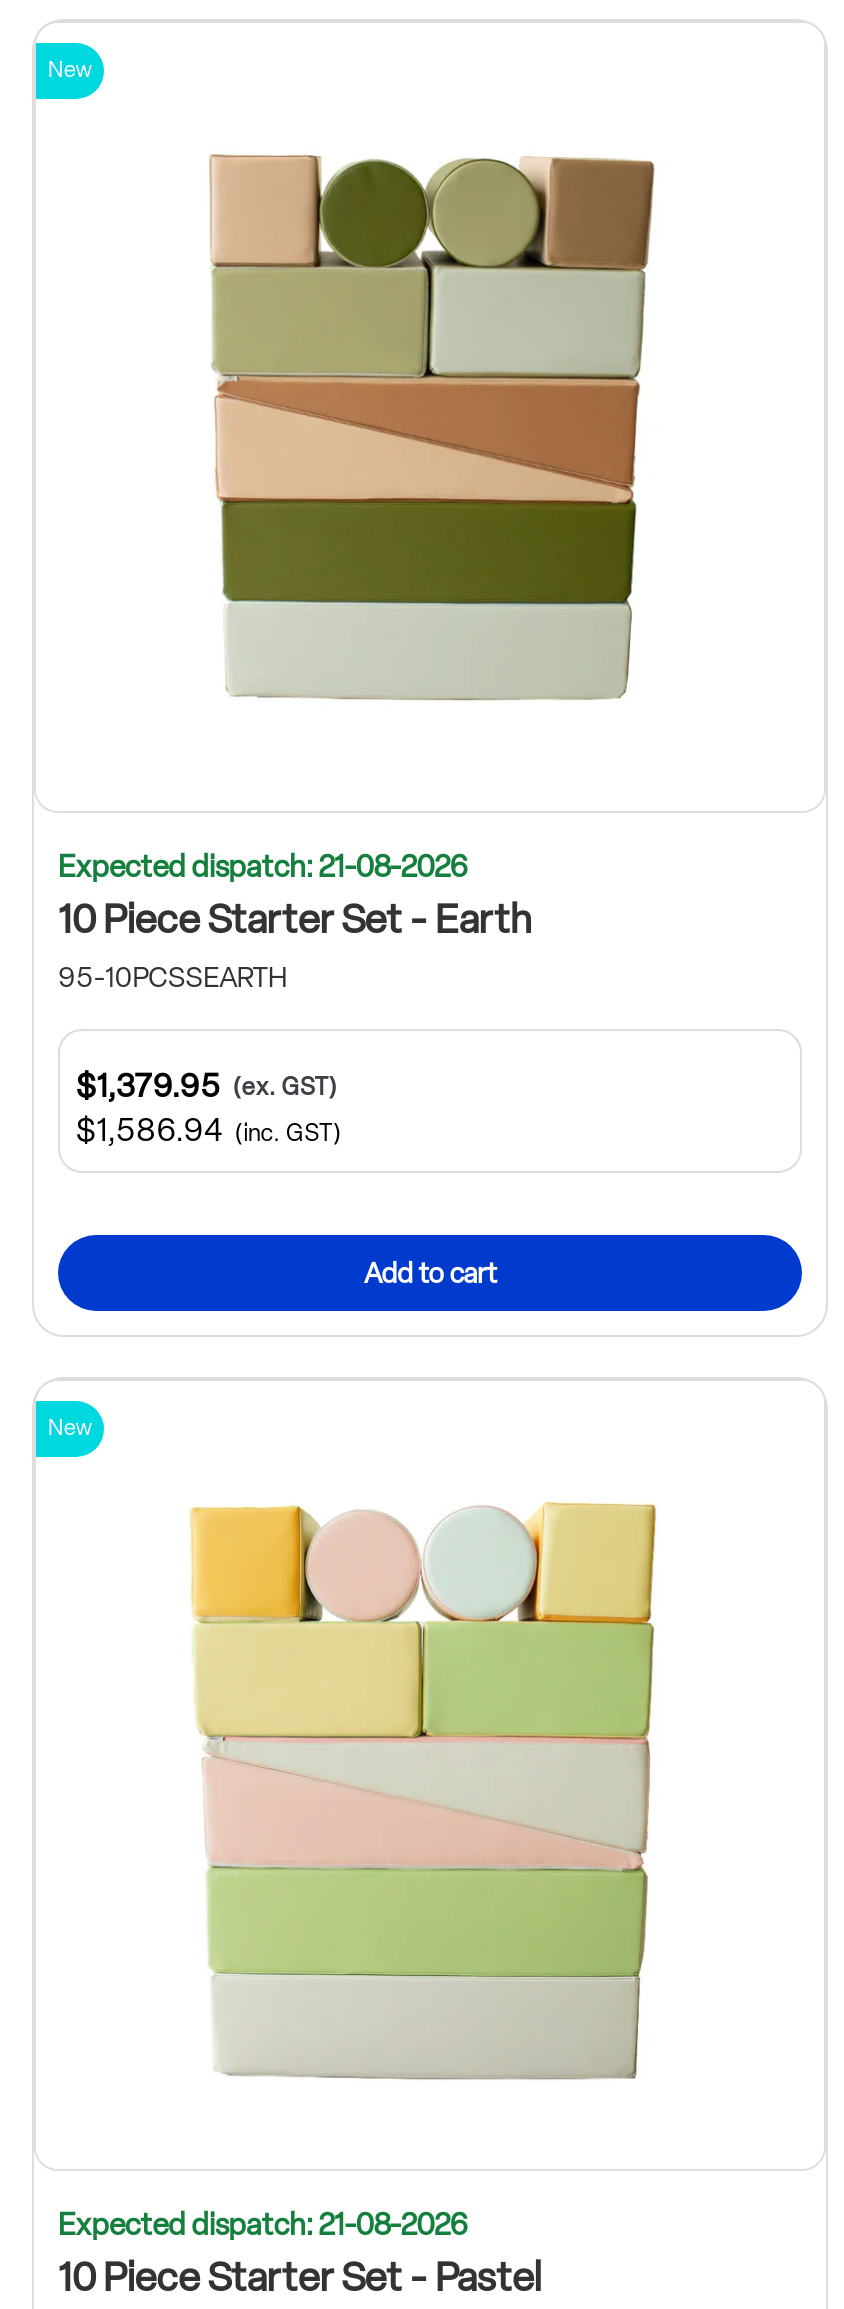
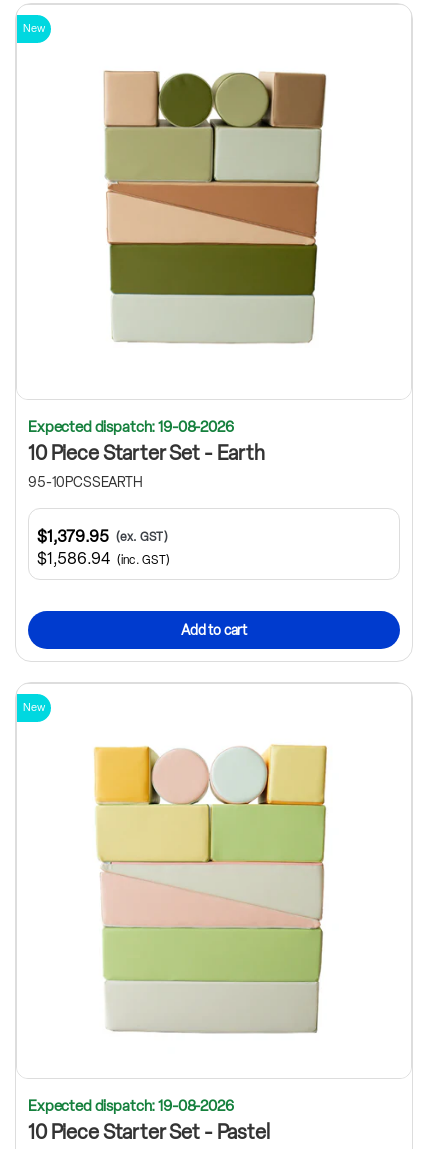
[58,850,467,886] Expected dispatch: 21-08-2026 -> [28,418,234,436] Expected dispatch: 19-08-2026
[58,2206,467,2242] Expected dispatch: 21-08-2026 -> [28,1097,234,1115] Expected dispatch: 19-08-2026

